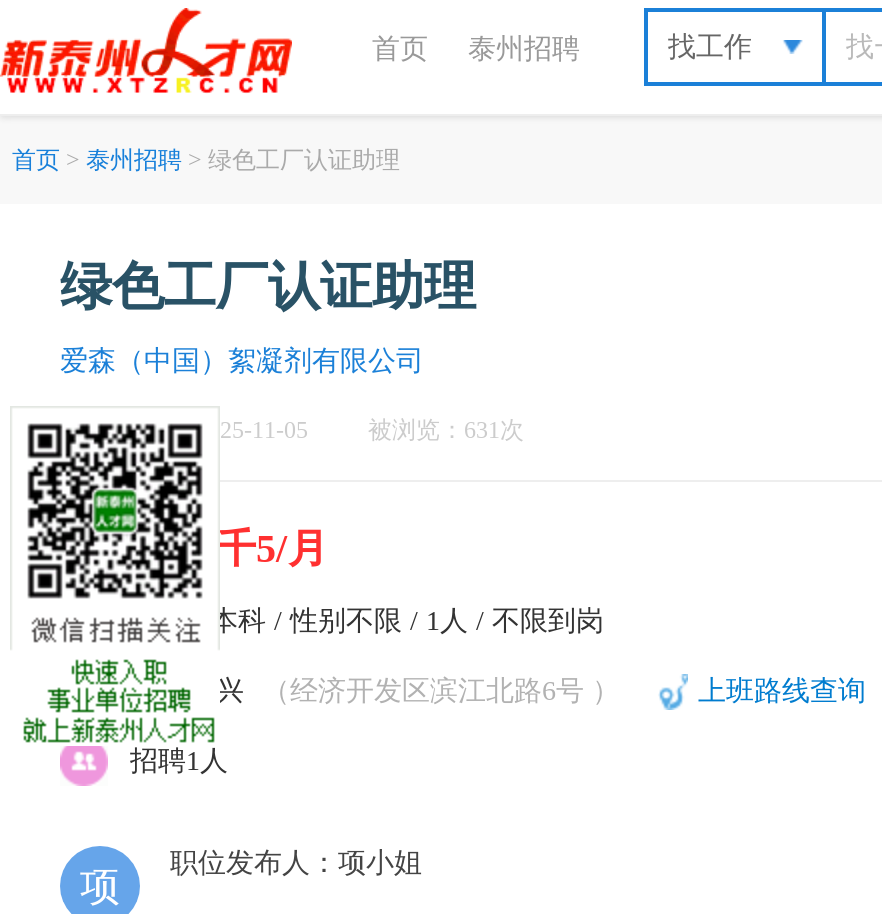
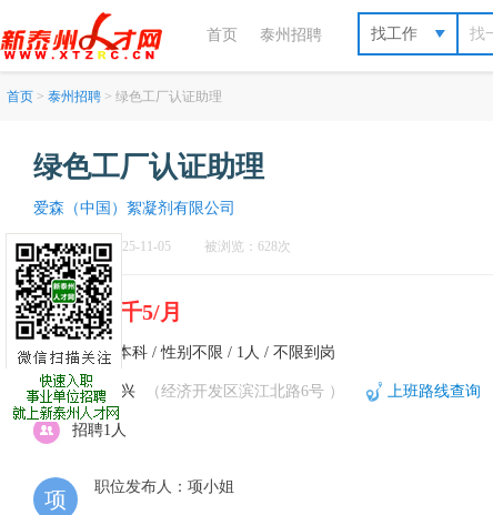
[368,416,524,444] 被浏览：631次 -> [204,239,291,254] 被浏览：628次

